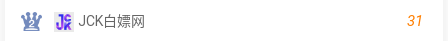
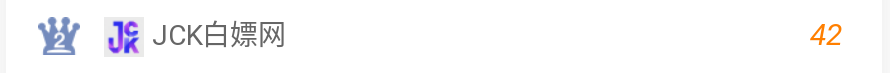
[407,12,423,30] 31 -> [810,17,842,53] 42

